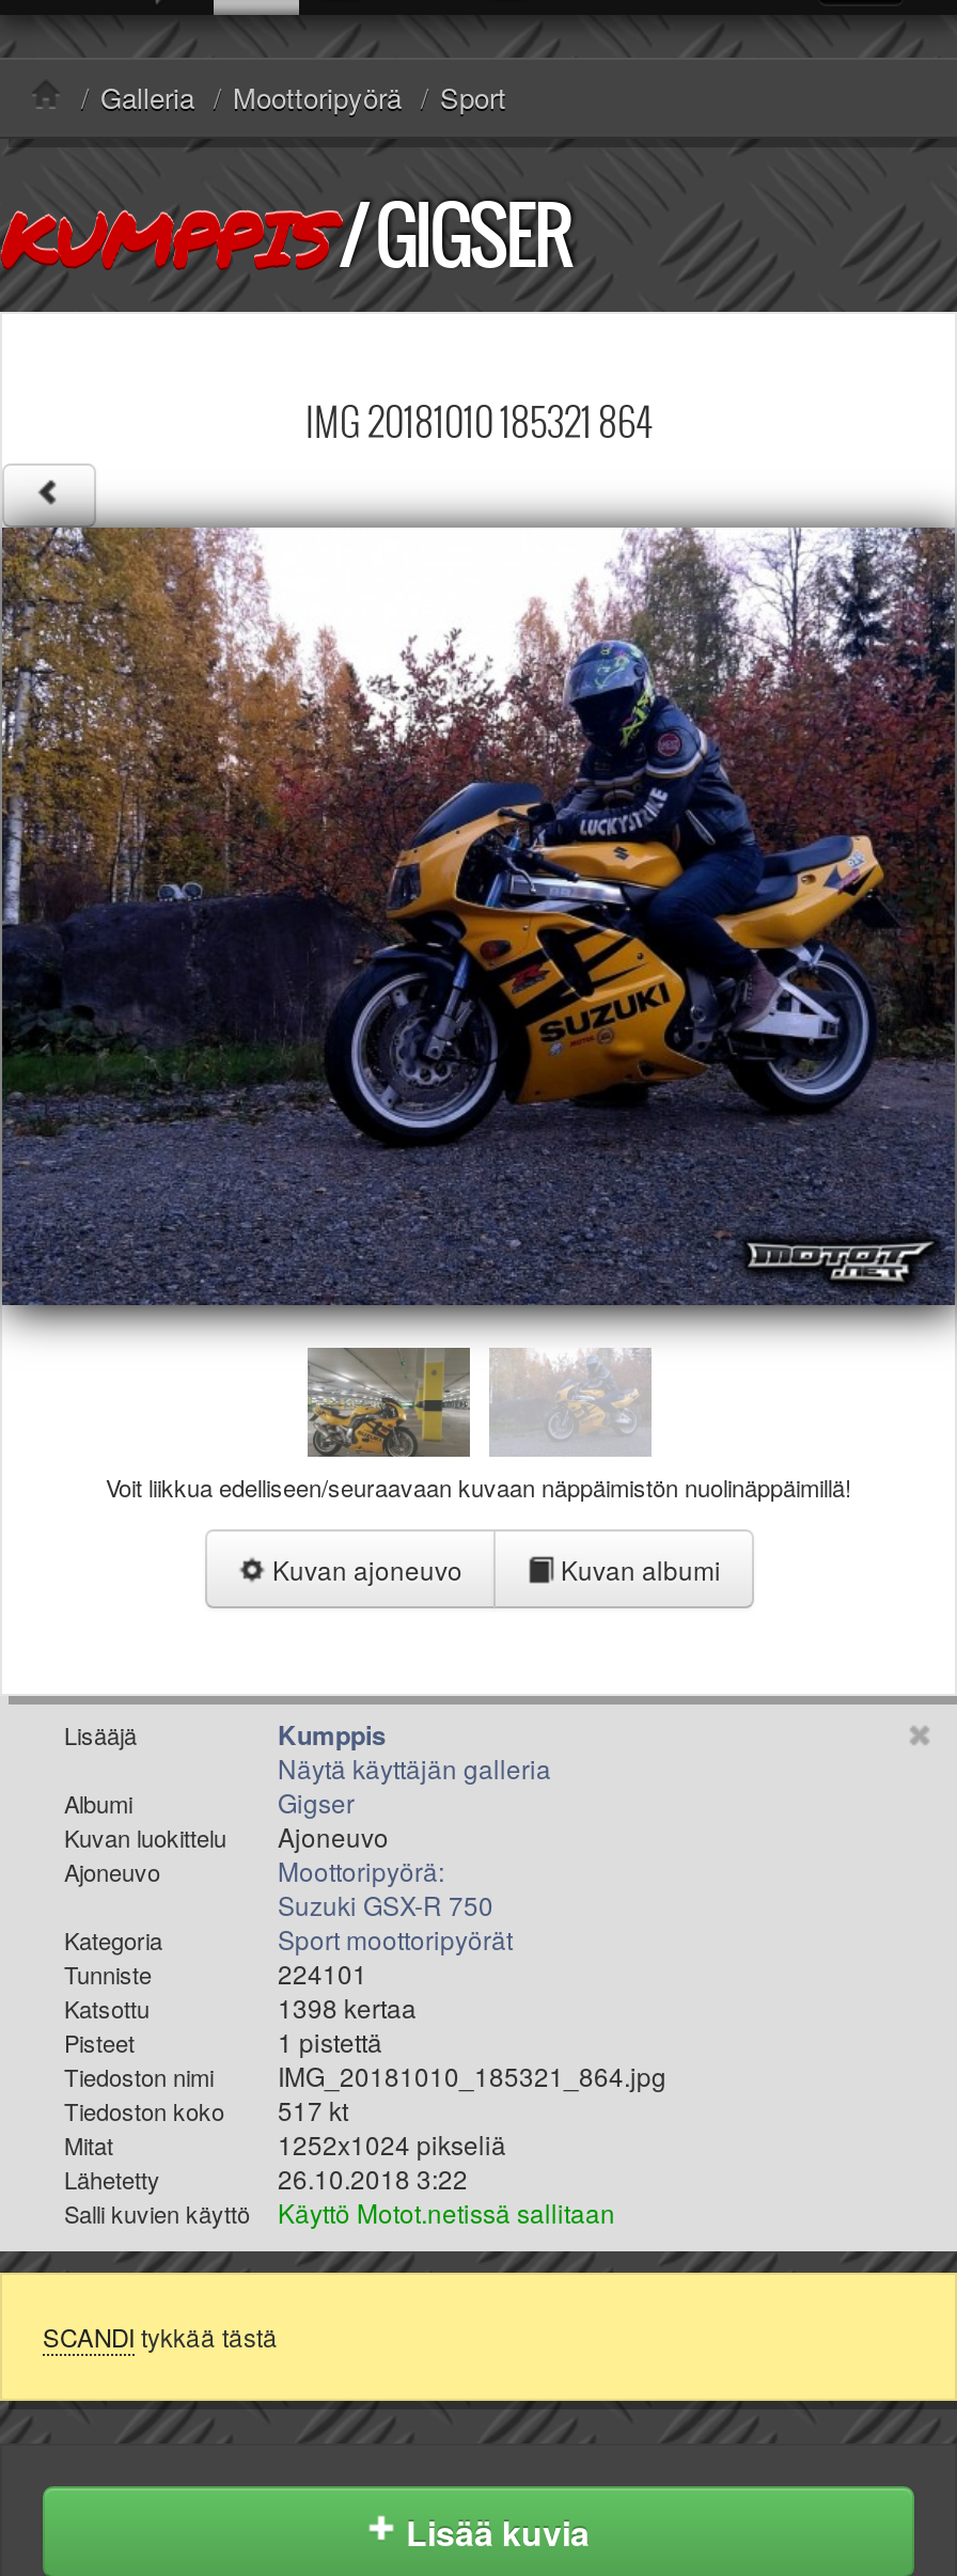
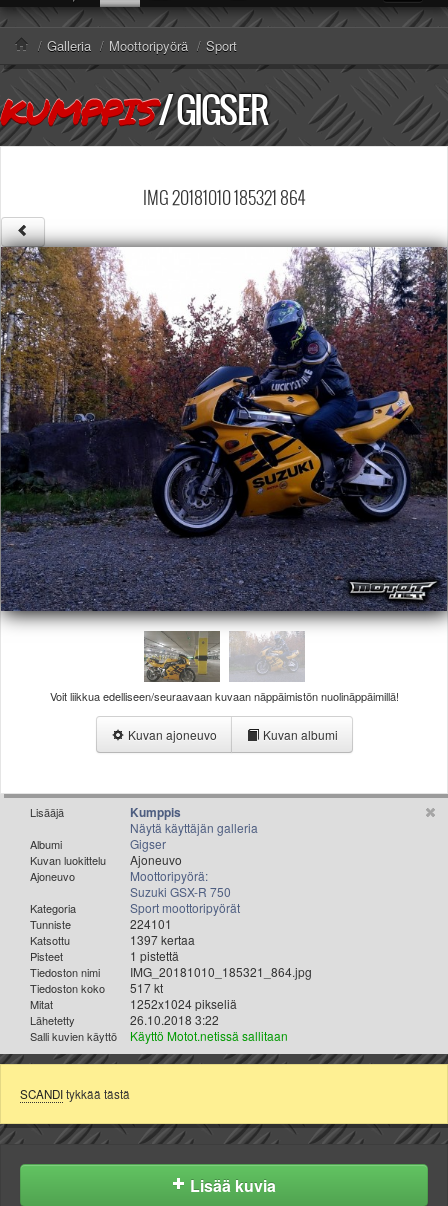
[278,1989,417,2025] 1398 kertaa -> [130,931,195,948] 1397 kertaa

